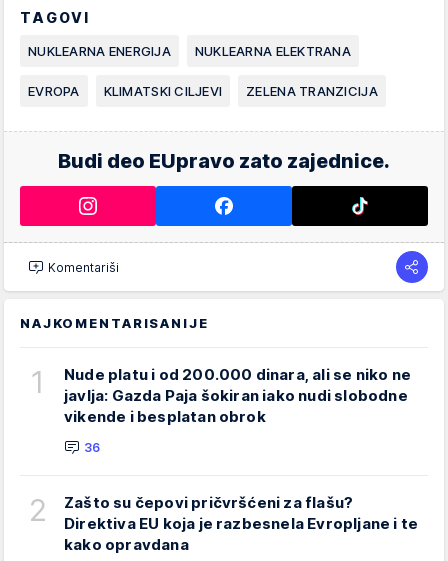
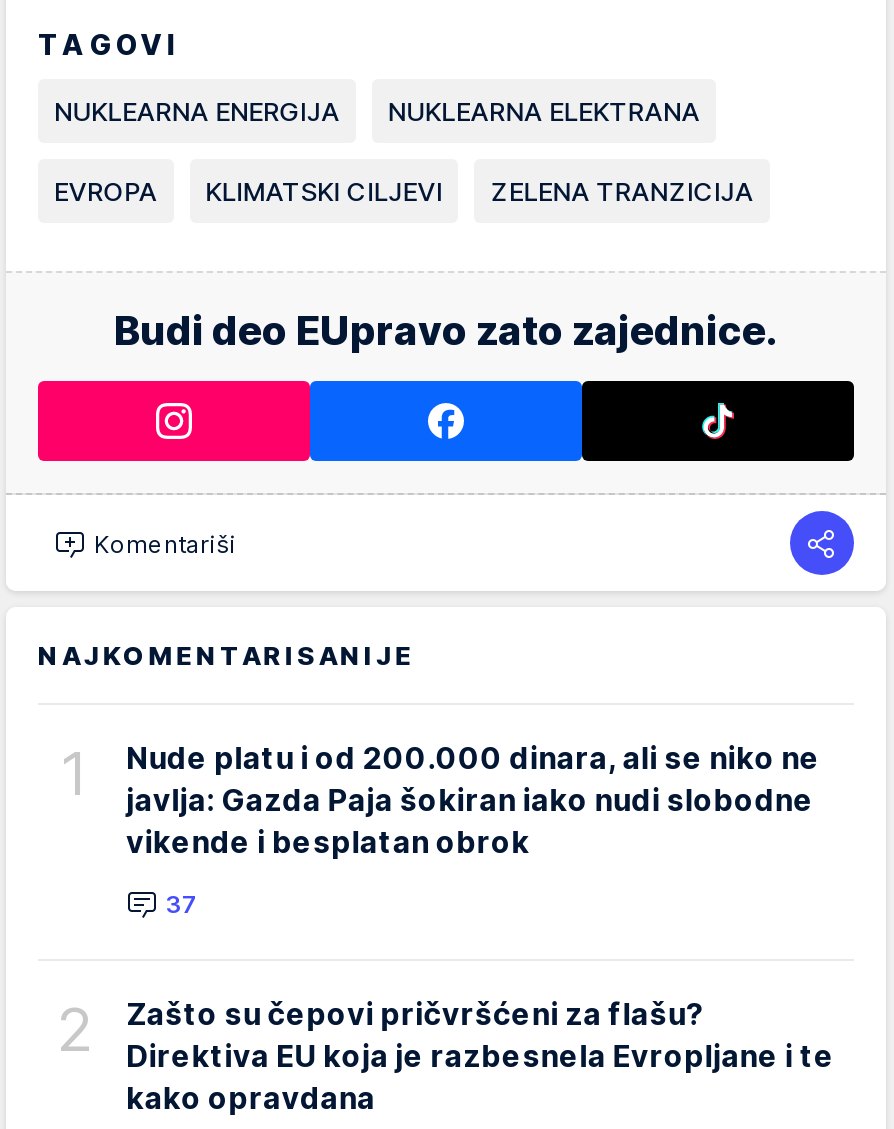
[84,439,100,454] 36 -> [166,888,198,918] 37

